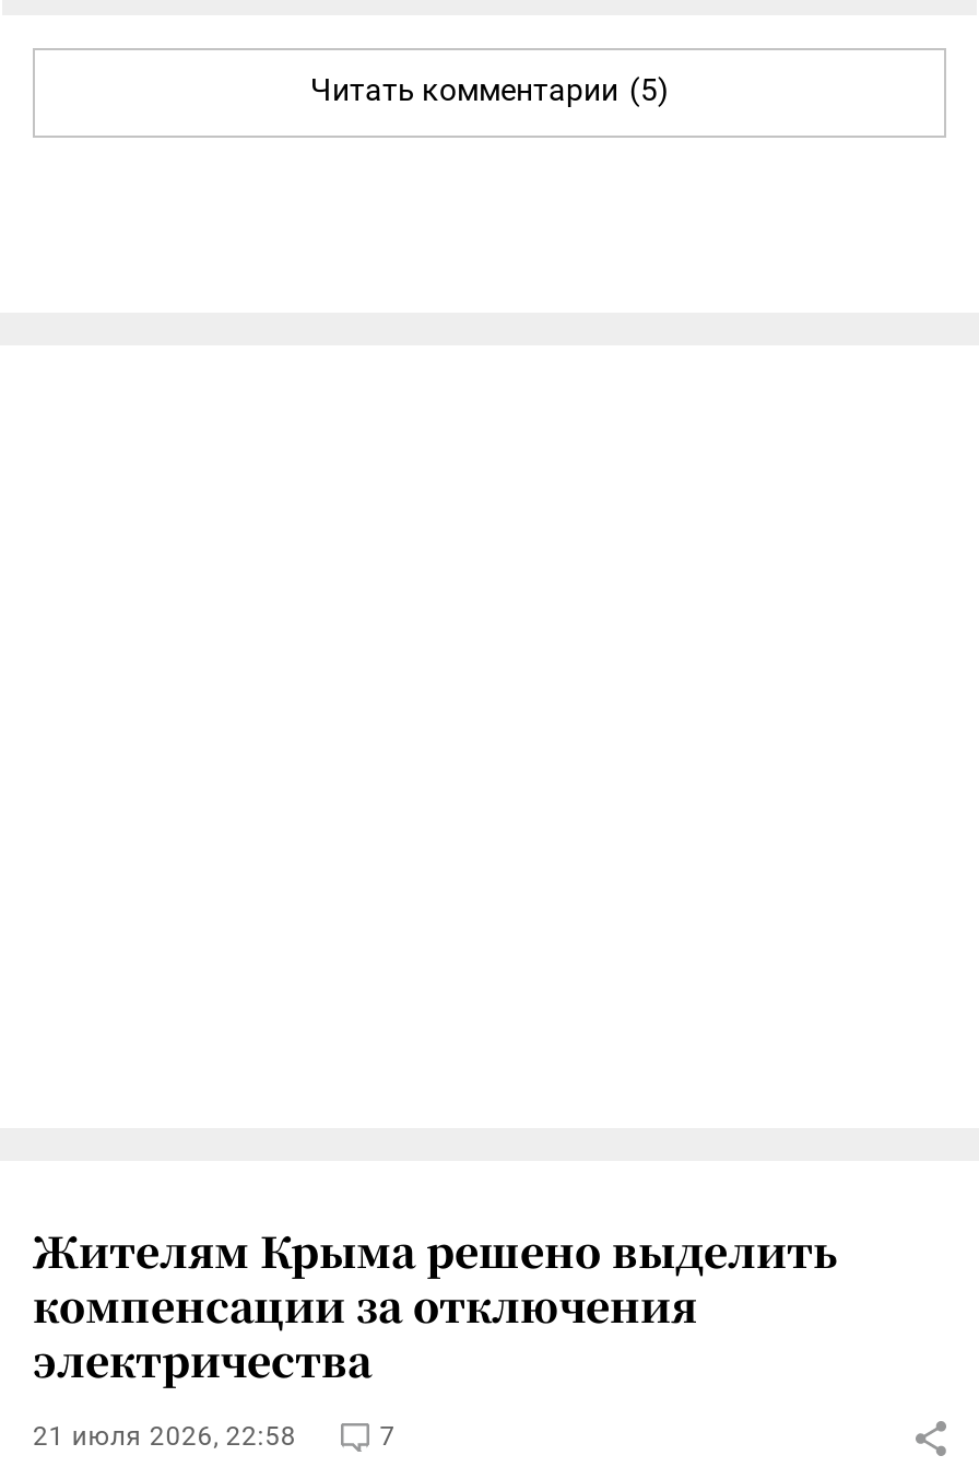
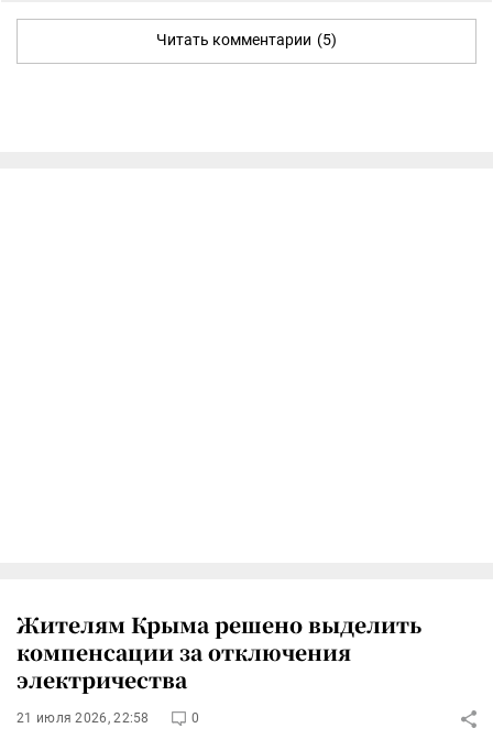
[380,1421,396,1452] 7 -> [191,710,199,726] 0

